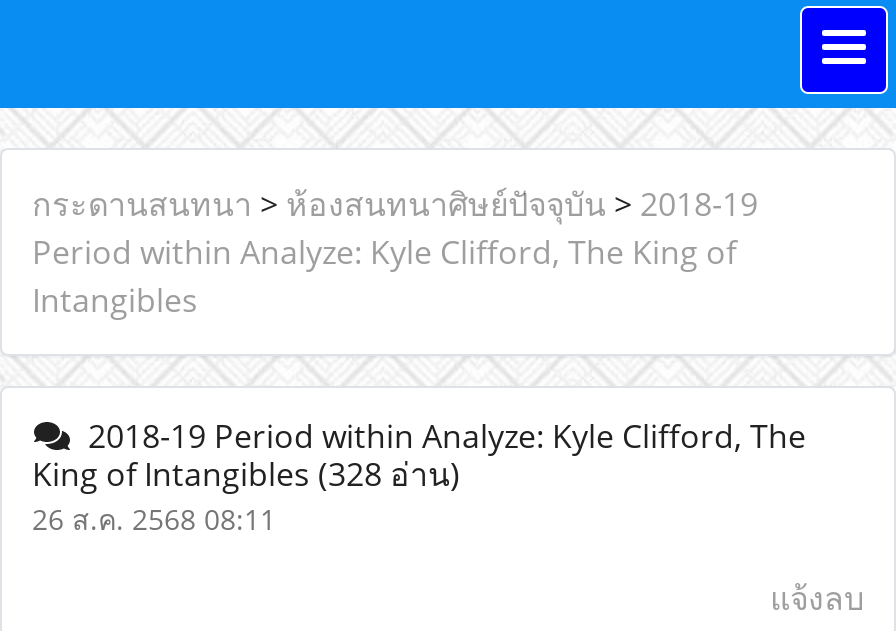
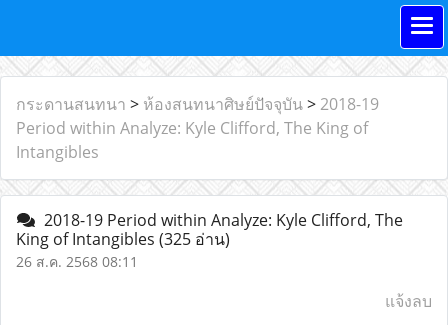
[32,452,460,496] King of Intangibles (328 อ่าน) -> [16,228,230,250] King of Intangibles (325 อ่าน)

